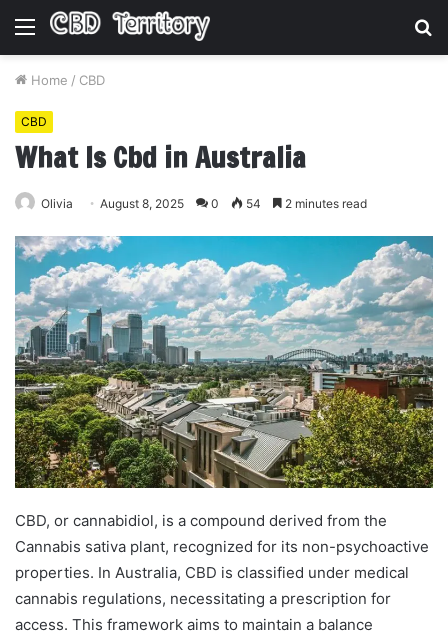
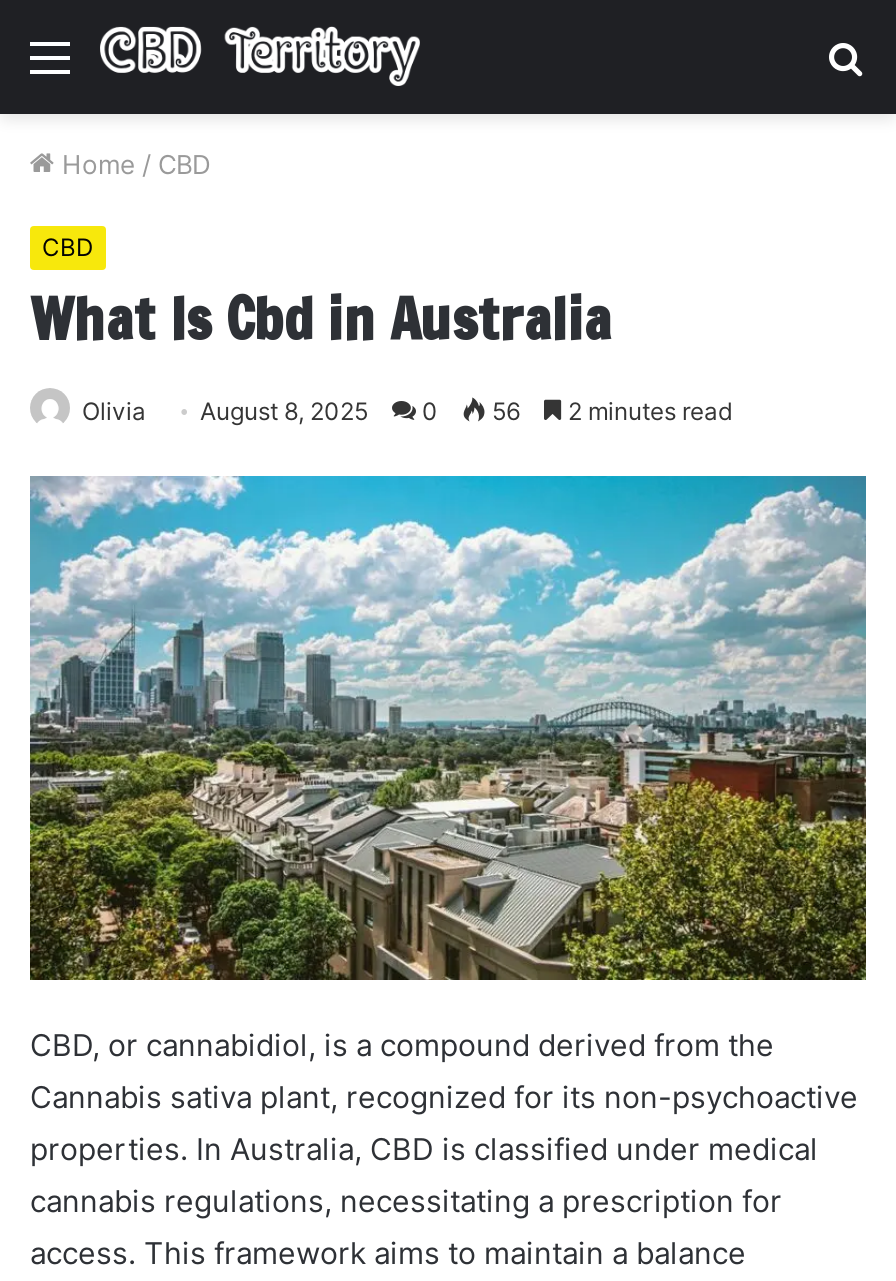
[41,196,367,211] Olivia August 8, 2025 0 54 2 minutes read -> [82,396,732,426] Olivia August 8, 2025 0 56 2 minutes read

